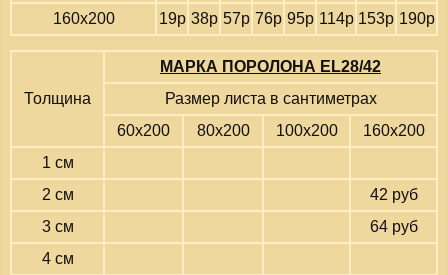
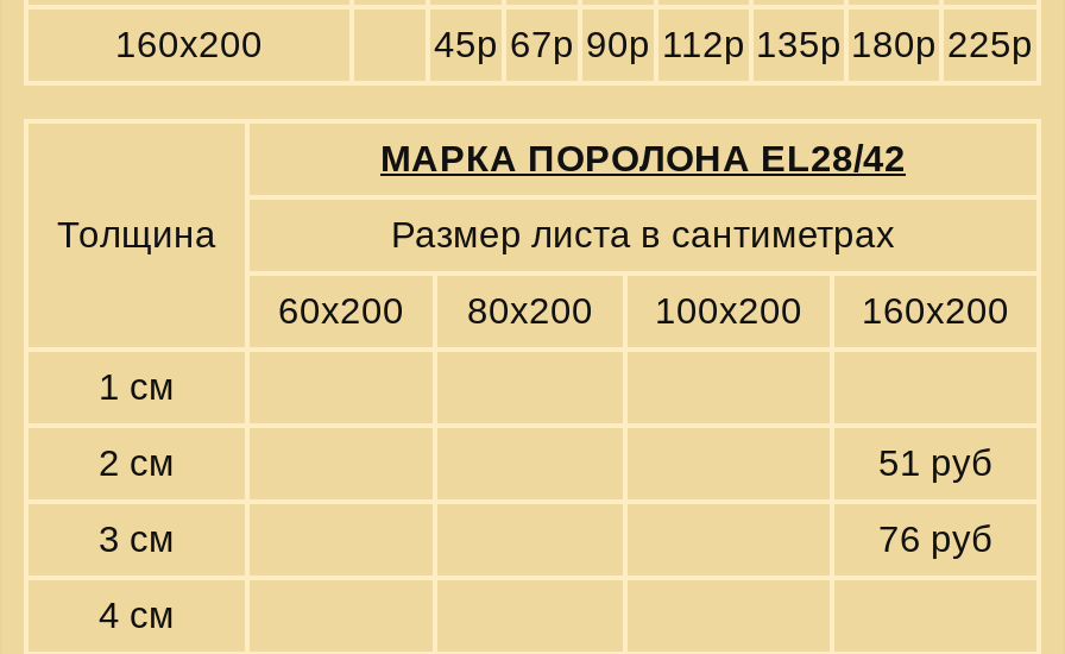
[158,10,434,27] 19р 38р 57р 76р 95р 114р 153р 190р -> [434,23,1033,64] 45р 67р 90р 112р 135р 180р 225р
[369,186,417,203] 42 руб -> [878,442,992,482] 51 руб
[369,218,417,235] 64 руб -> [878,518,992,558] 76 руб

